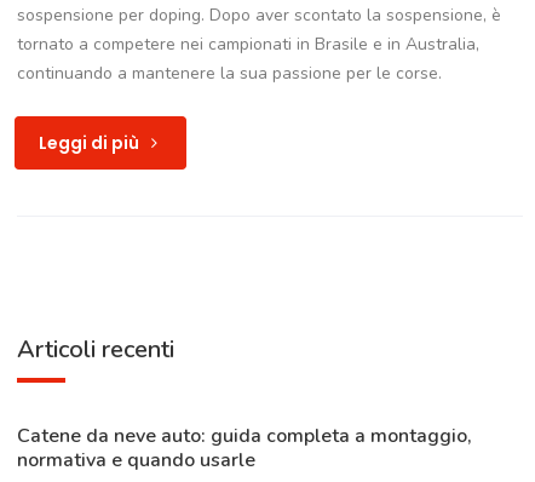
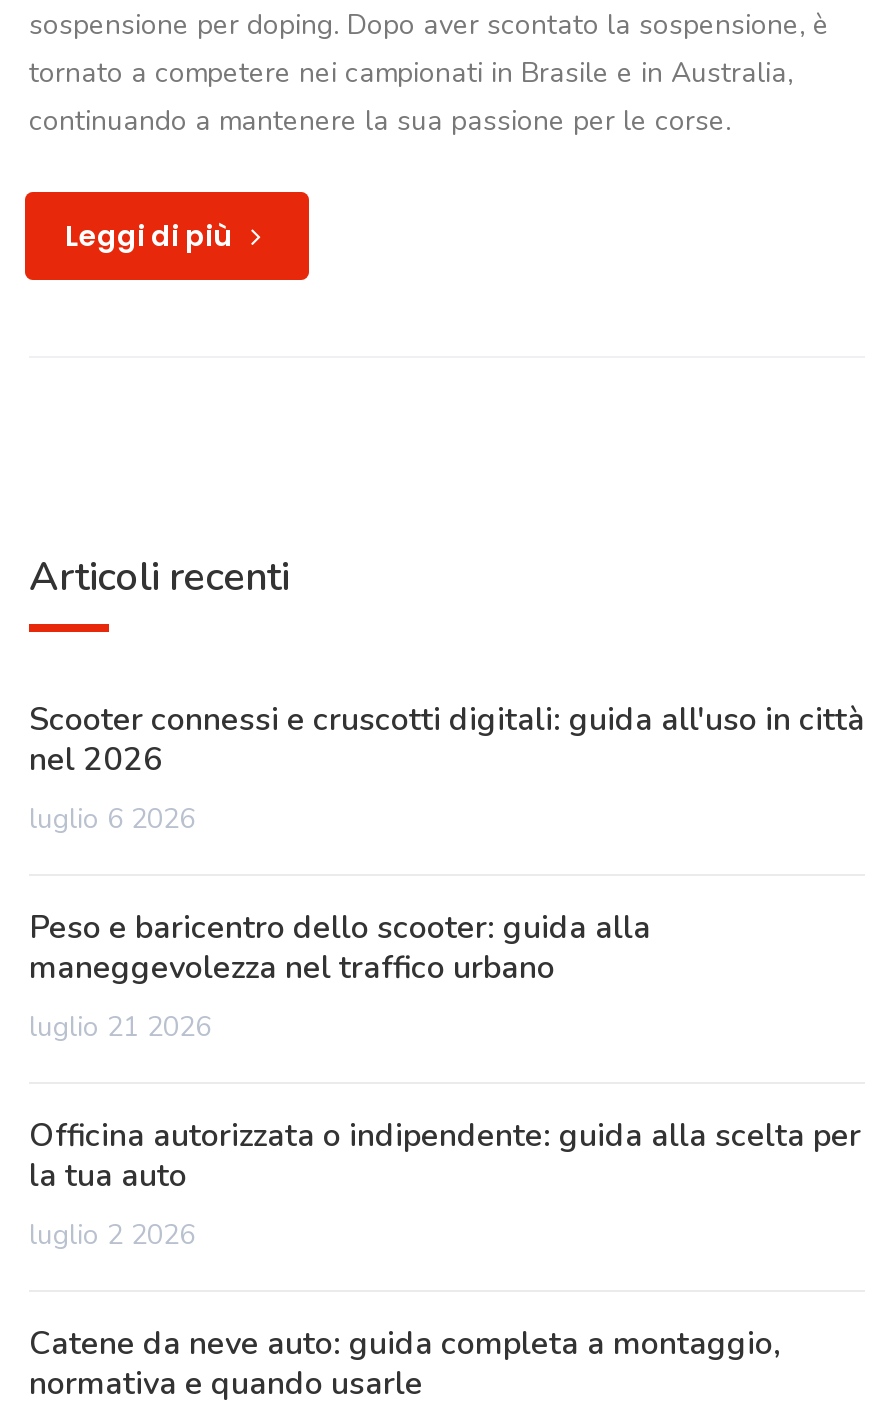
none -> [29,698,865,1254] Scooter connessi e cruscotti digitali: guida all'uso in città | nel 2026 | luglio 6 2026 | Peso e baricentro dello scooter: guida alla | maneggevolezza nel traffico urbano | luglio 21 2026 | Officina autorizzata o indipendente: guida alla scelta per | la tua auto | luglio 2 2026

